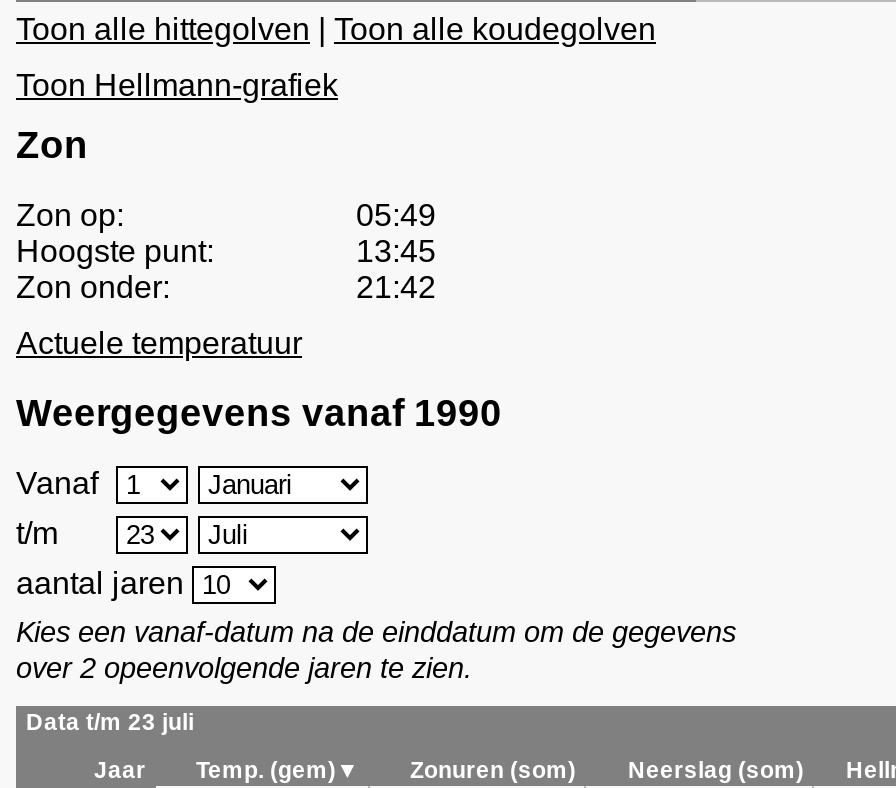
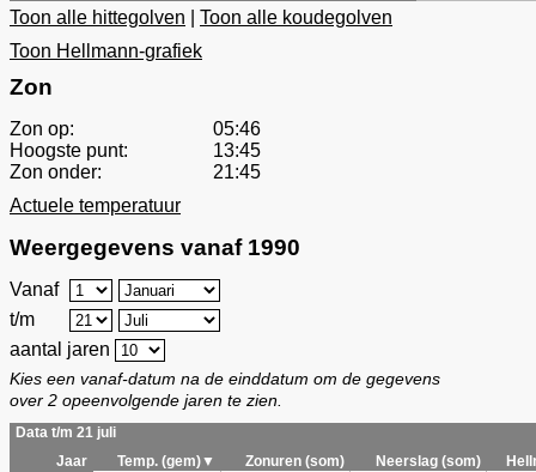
[356,197,436,231] 05:49 -> [213,118,261,139] 05:46
[356,269,436,303] 21:42 -> [213,161,261,182] 21:45
[26,709,194,733] Data t/m 23 juli -> [16,425,116,439] Data t/m 21 juli

